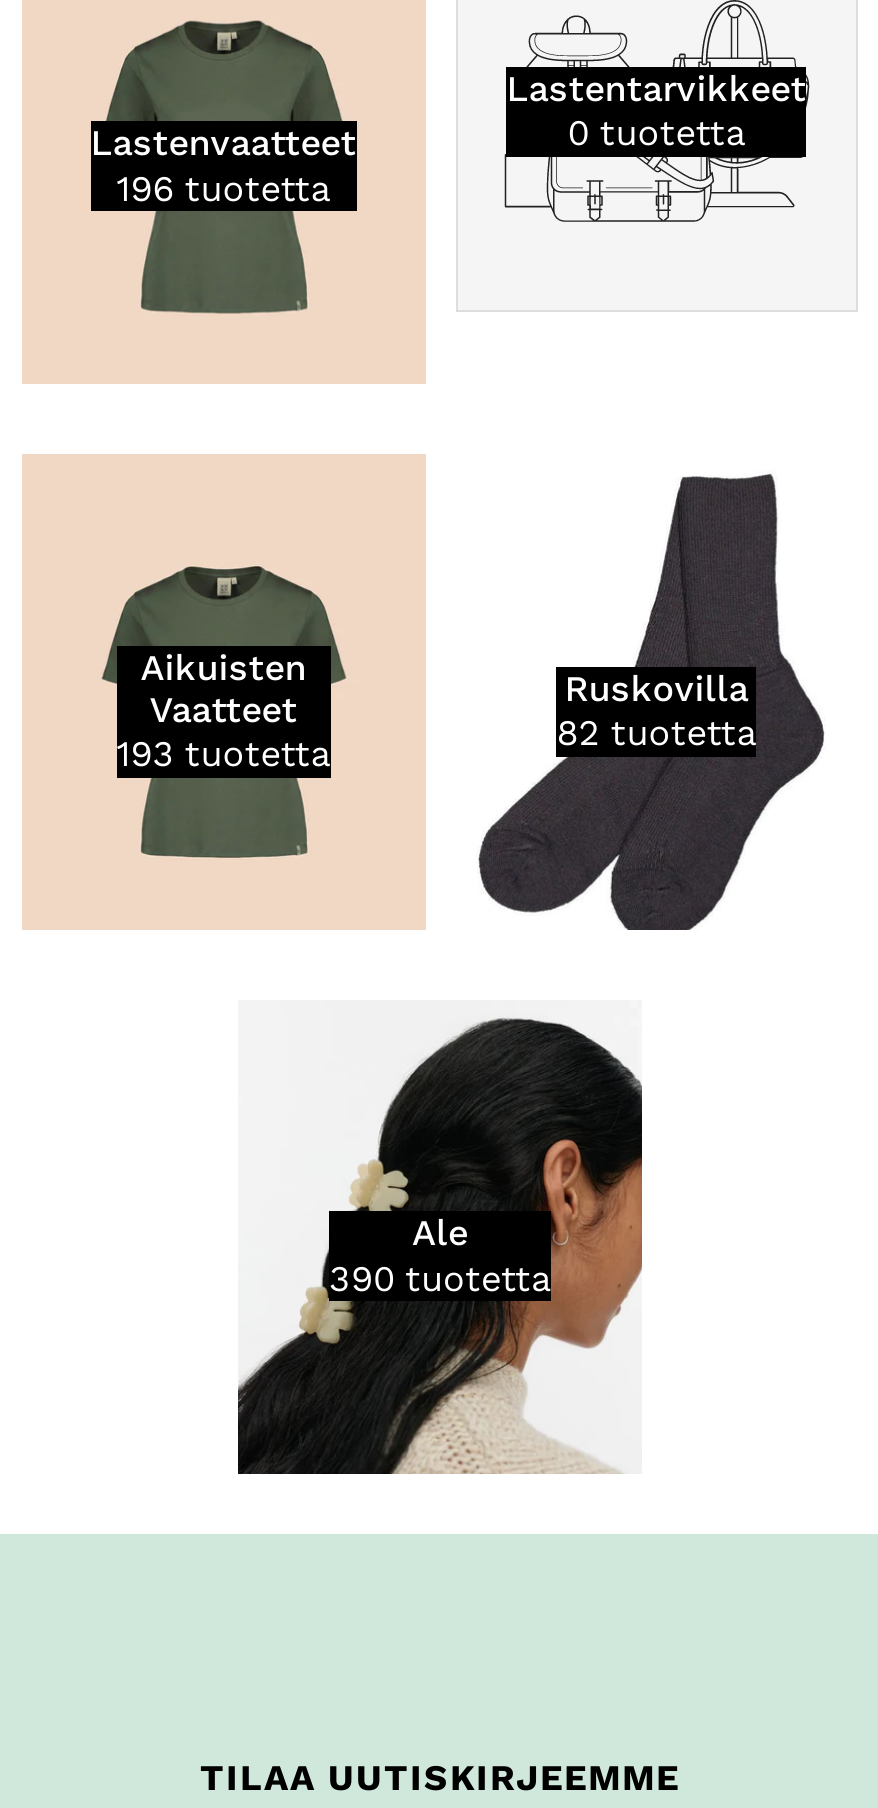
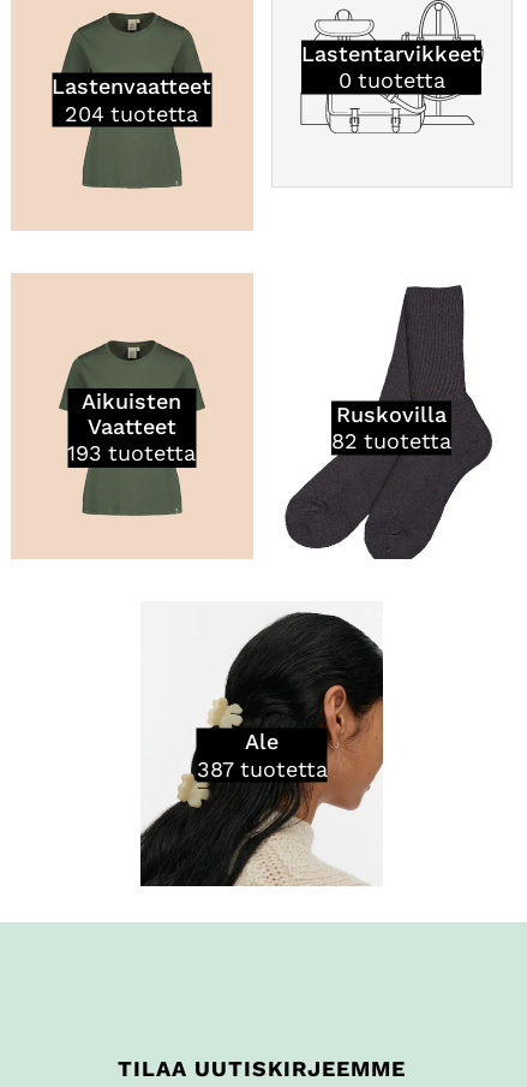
[116,167,330,209] 196 tuotetta -> [65,100,198,126] 204 tuotetta
[329,1257,551,1299] 390 tuotetta -> [196,756,327,781] 387 tuotetta

